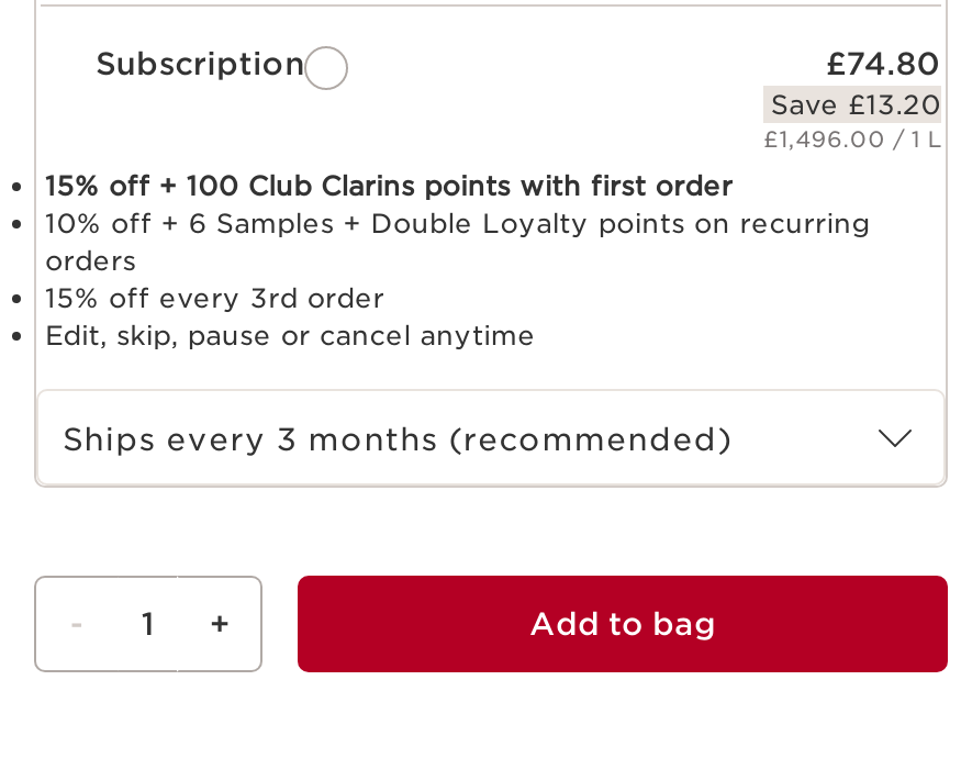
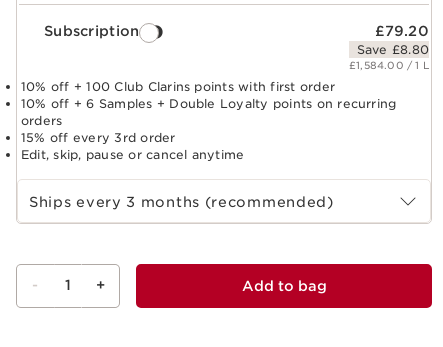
[825,47,941,82] £74.80 -> [375,22,429,38] £79.20
[771,89,941,122] Save £13.20 -> [357,41,429,56] Save £8.80
[763,126,941,153] £1,496.00 / 1 L -> [349,58,429,70] £1,584.00 / 1 L
[45,170,733,203] 15% off + 100 Club Clarins points with first order -> [21,78,335,93] 10% off + 100 Club Clarins points with first order

